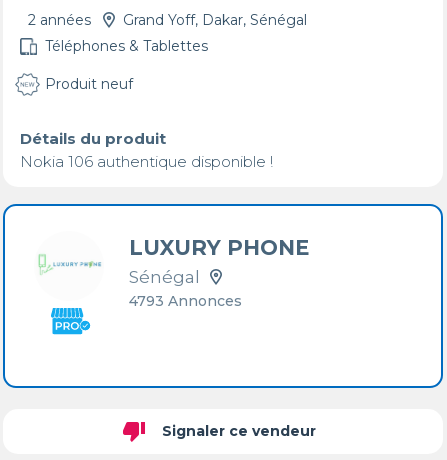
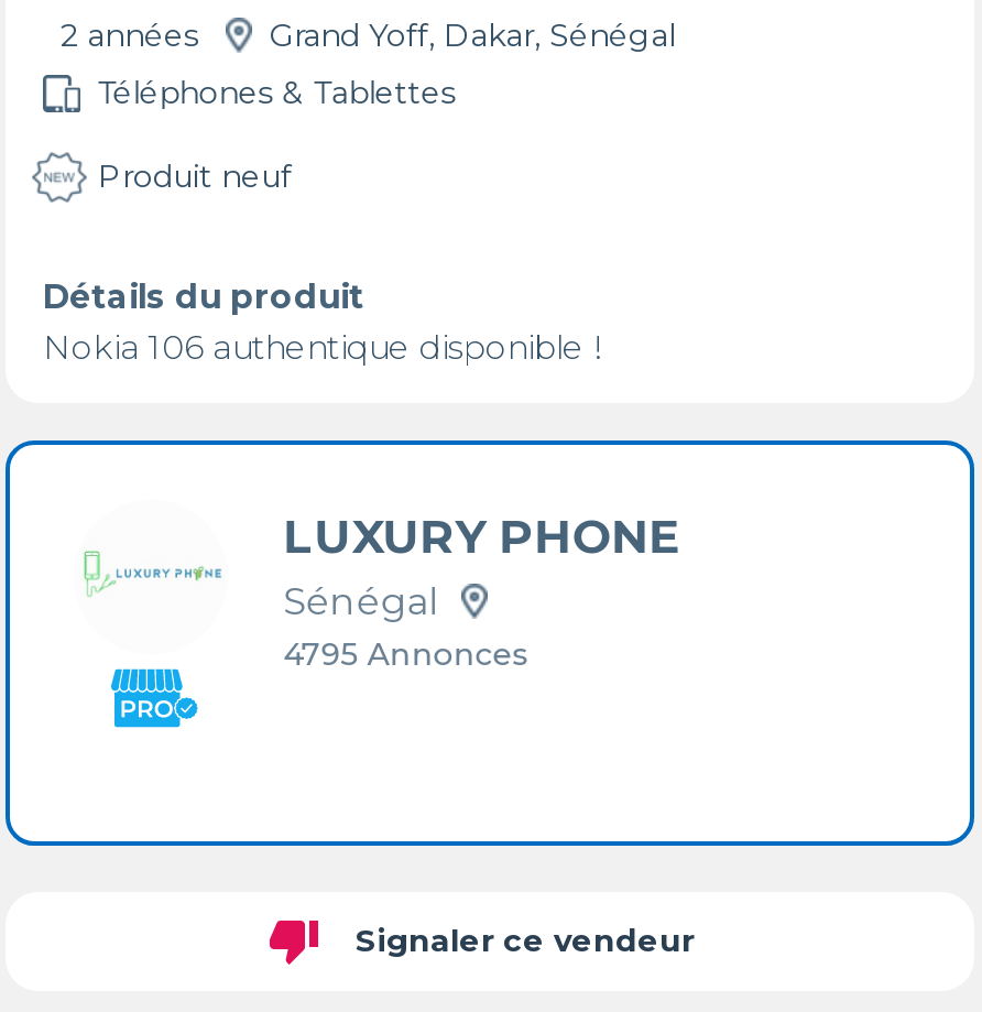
[129,292,242,310] 4793 Annonces -> [283,634,530,673] 4795 Annonces

